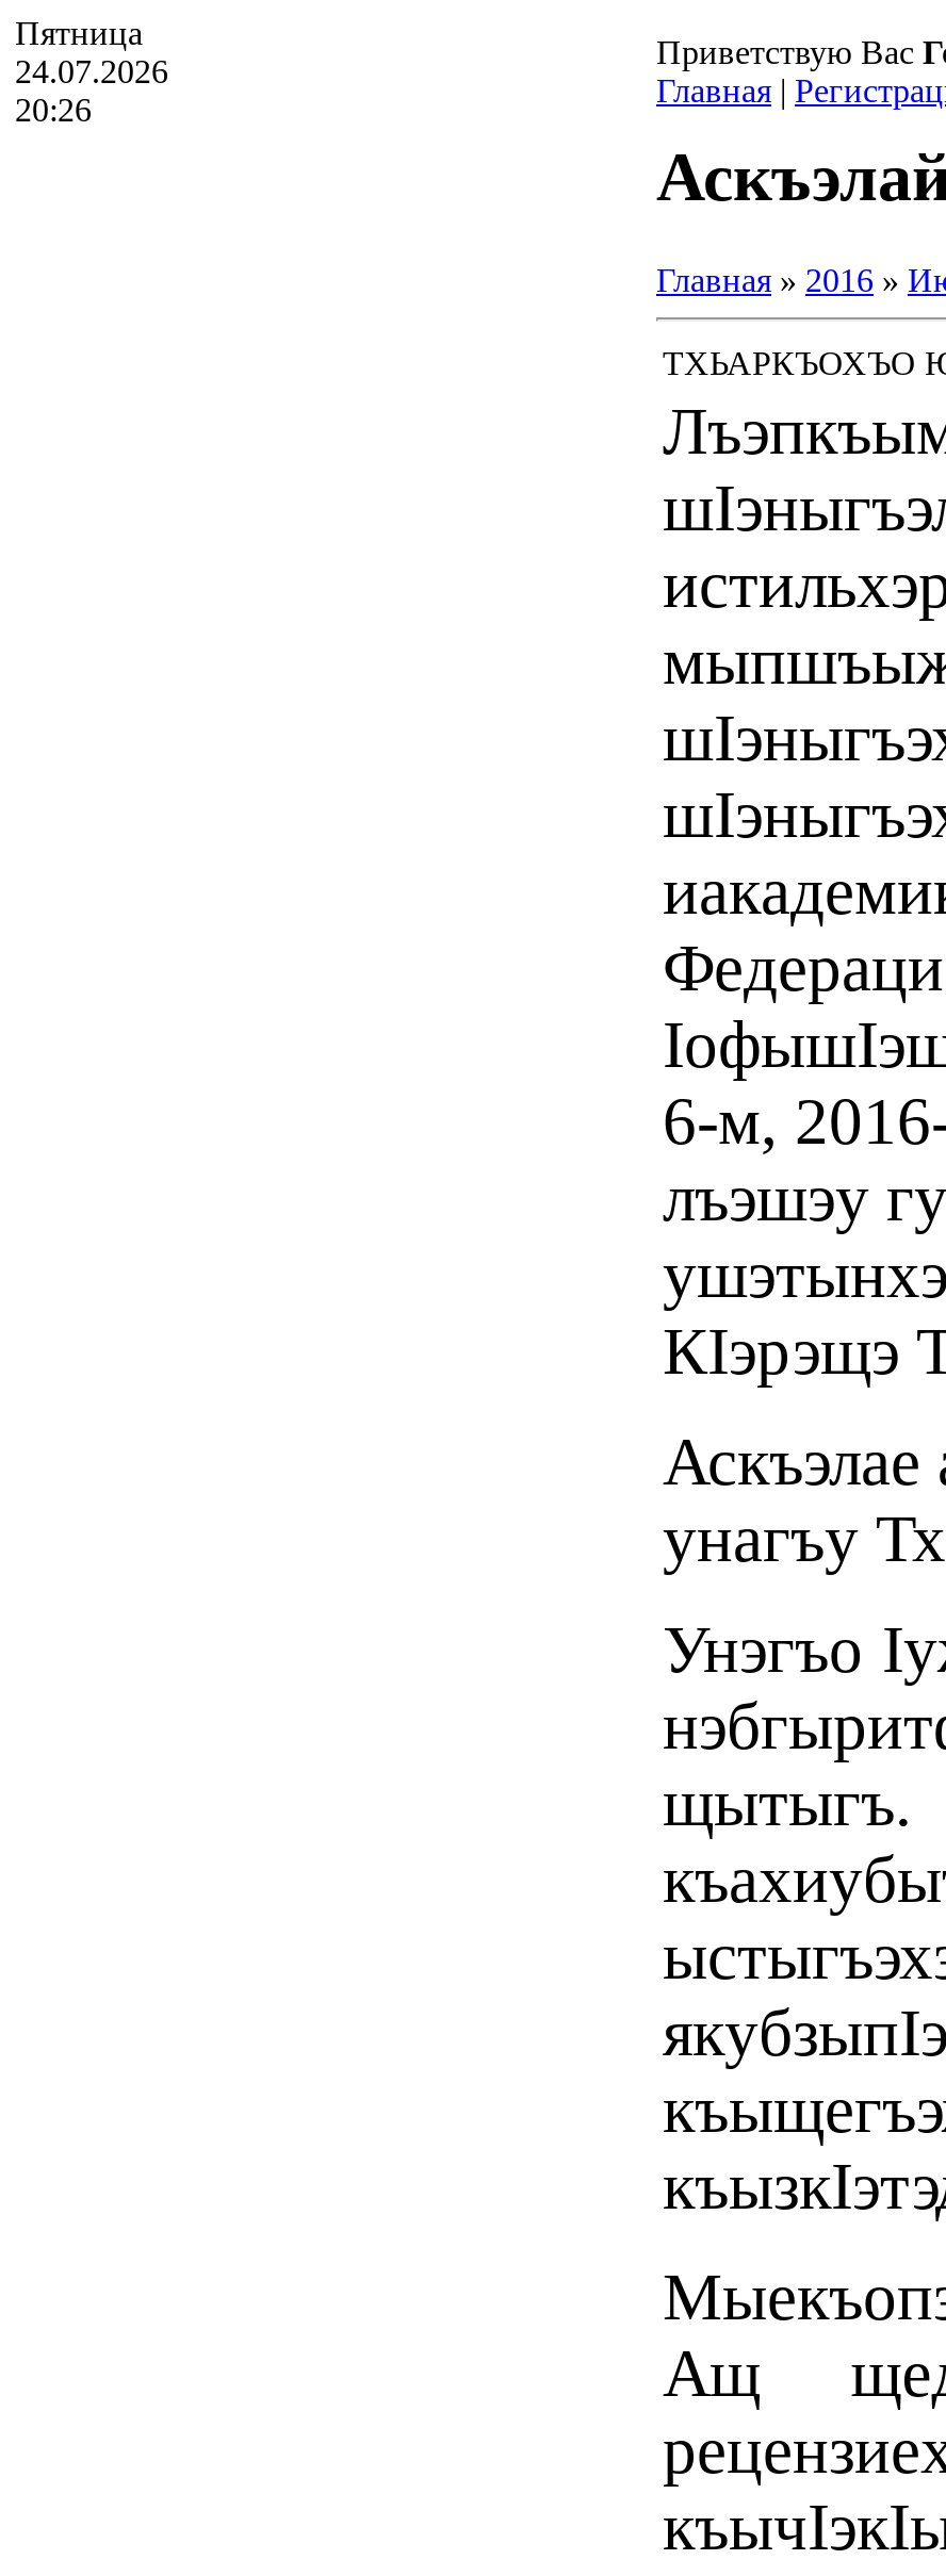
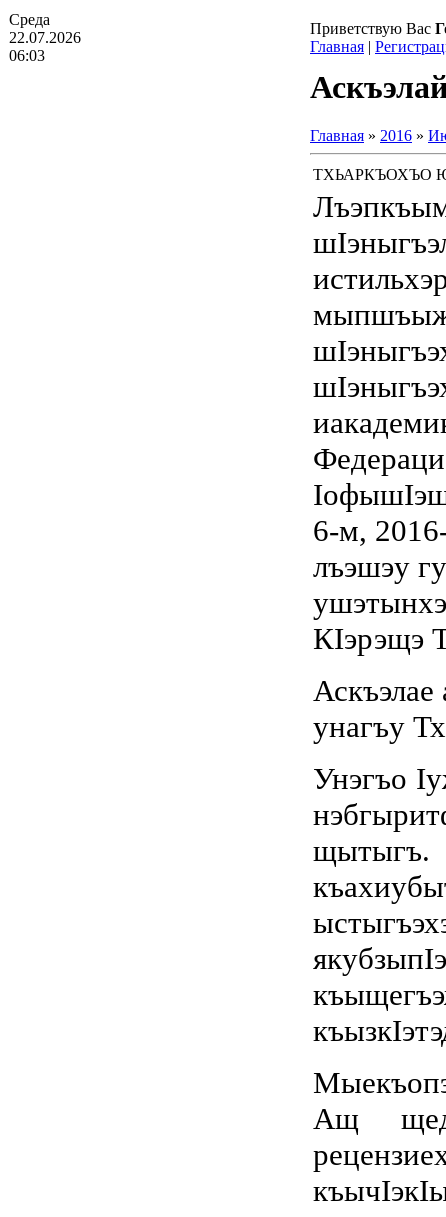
[15,15,168,128] Пятница | 24.07.2026 | 20:26 -> [9,11,81,64] Среда | 22.07.2026 | 06:03

